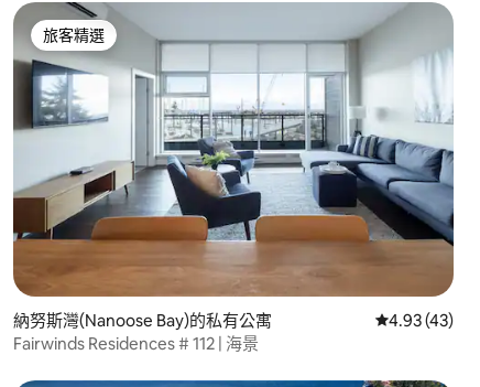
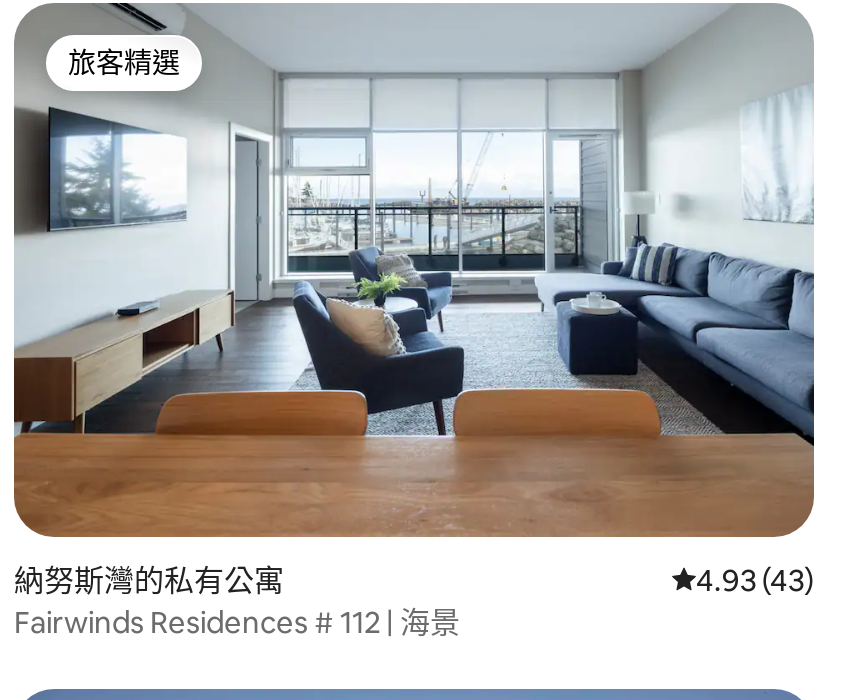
[13,310,272,331] 納努斯灣(Nanoose Bay)的私有公寓 -> [14,560,284,598] 納努斯灣的私有公寓

